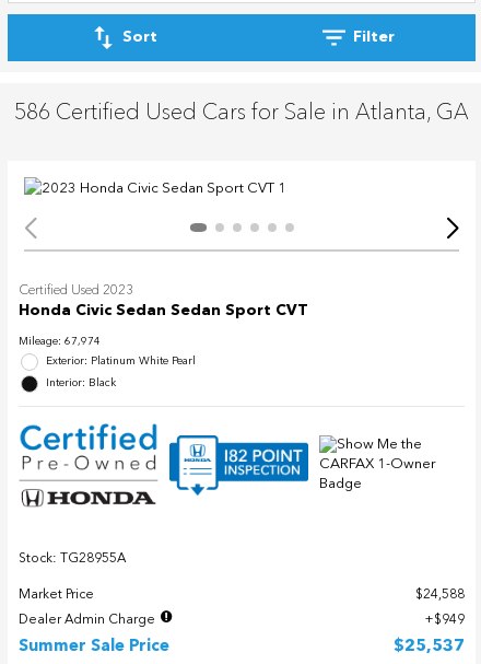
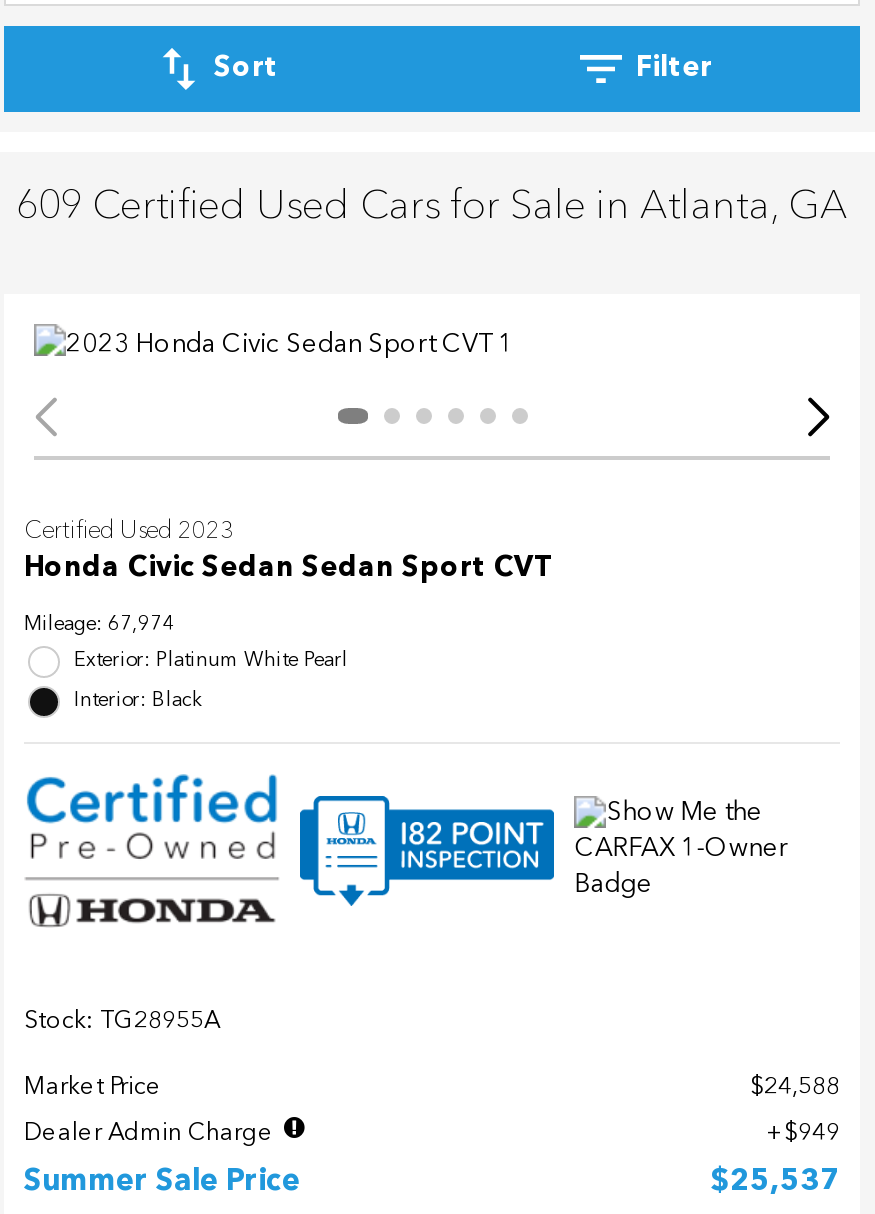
[14,103,469,125] 586 Certified Used Cars for Sale in Atlanta, GA -> [16,188,848,228] 609 Certified Used Cars for Sale in Atlanta, GA

